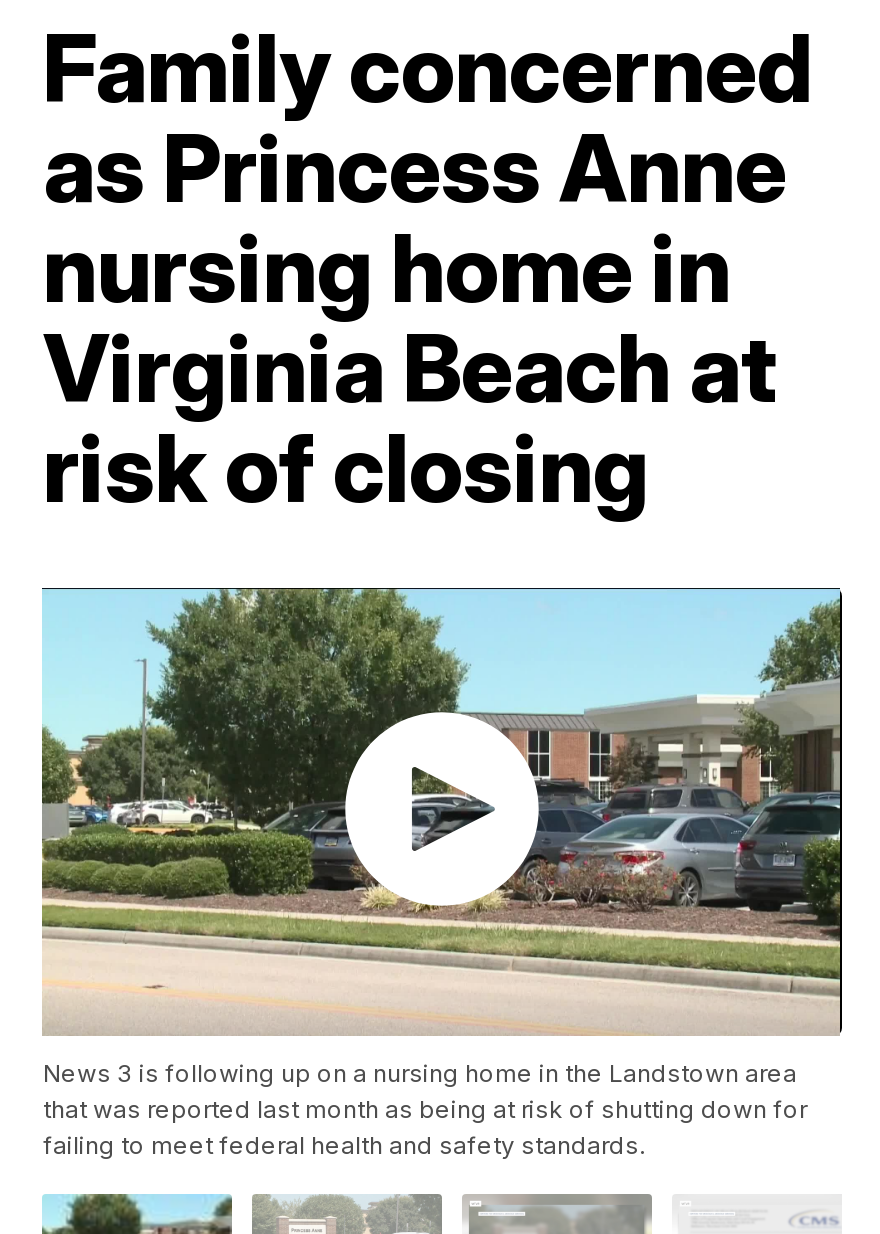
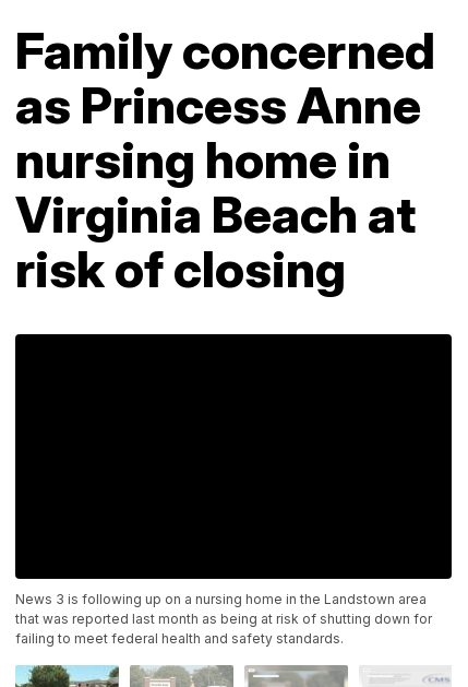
[40,586,842,1036] [image] -> none

